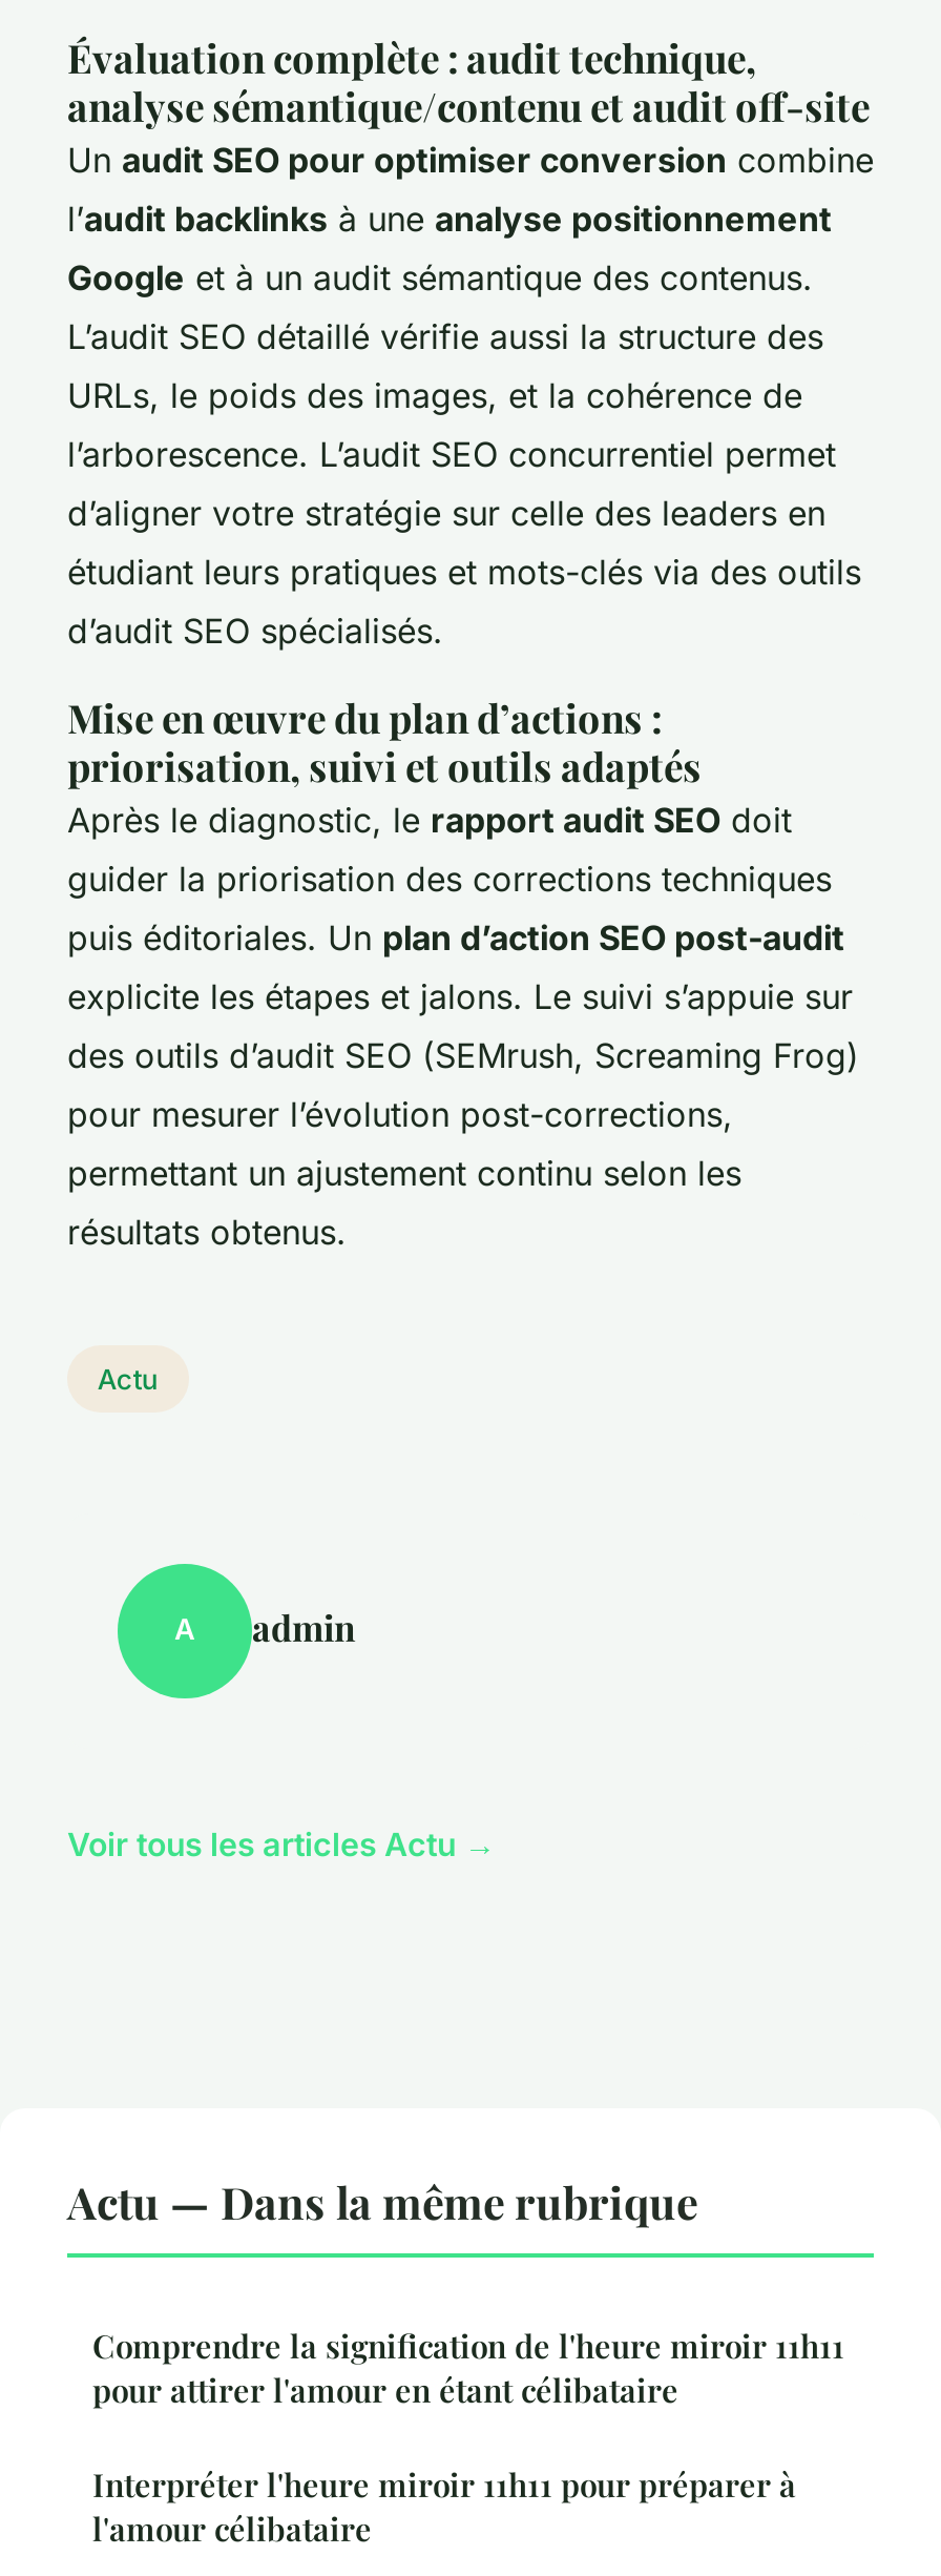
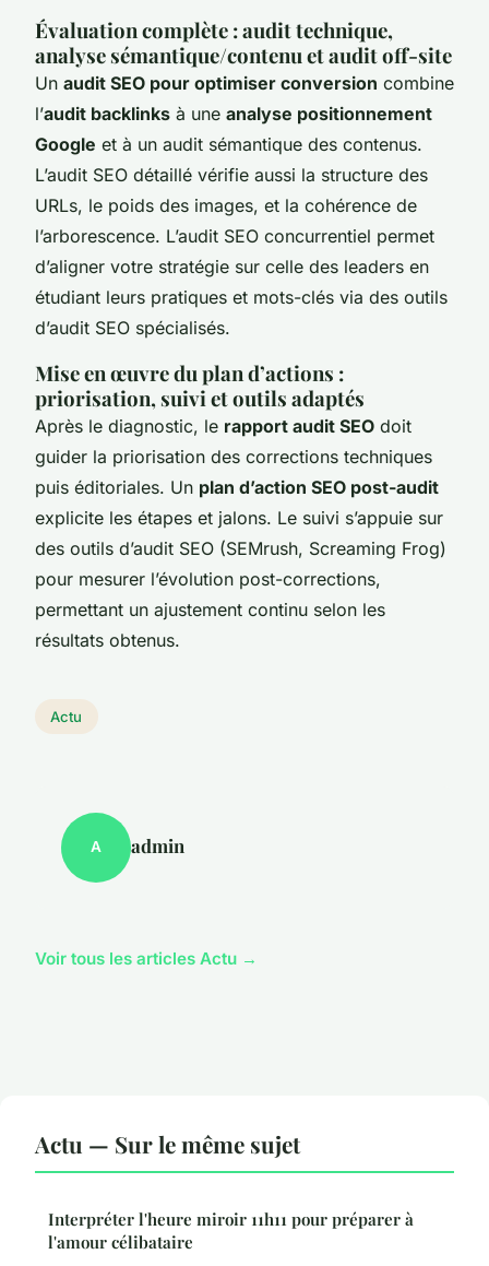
[67,2171,844,2410] Actu — Dans la même rubrique | Comprendre la signification de l'heure miroir 11h11 | pour attirer l'amour en étant célibataire -> [35,1128,300,1159] Actu — Sur le même sujet

